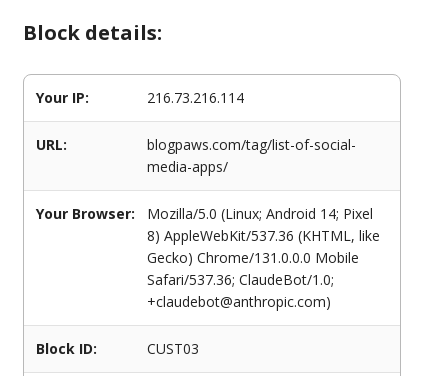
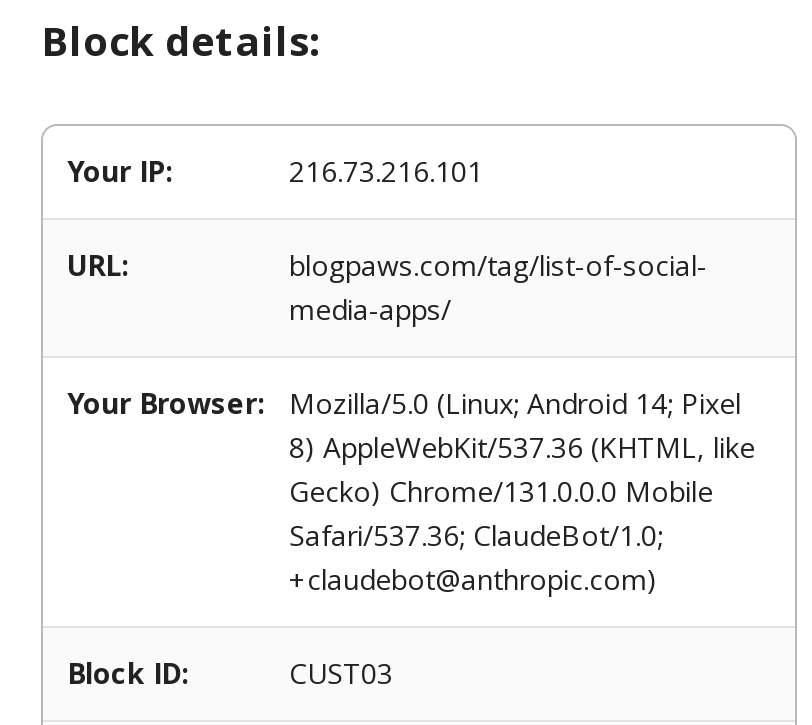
[147,88,244,107] 216.73.216.114 -> [289,152,483,190] 216.73.216.101

